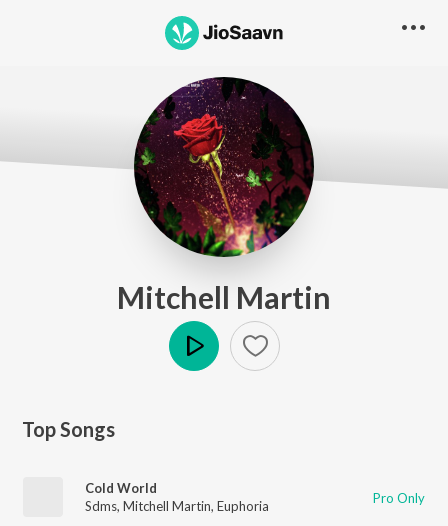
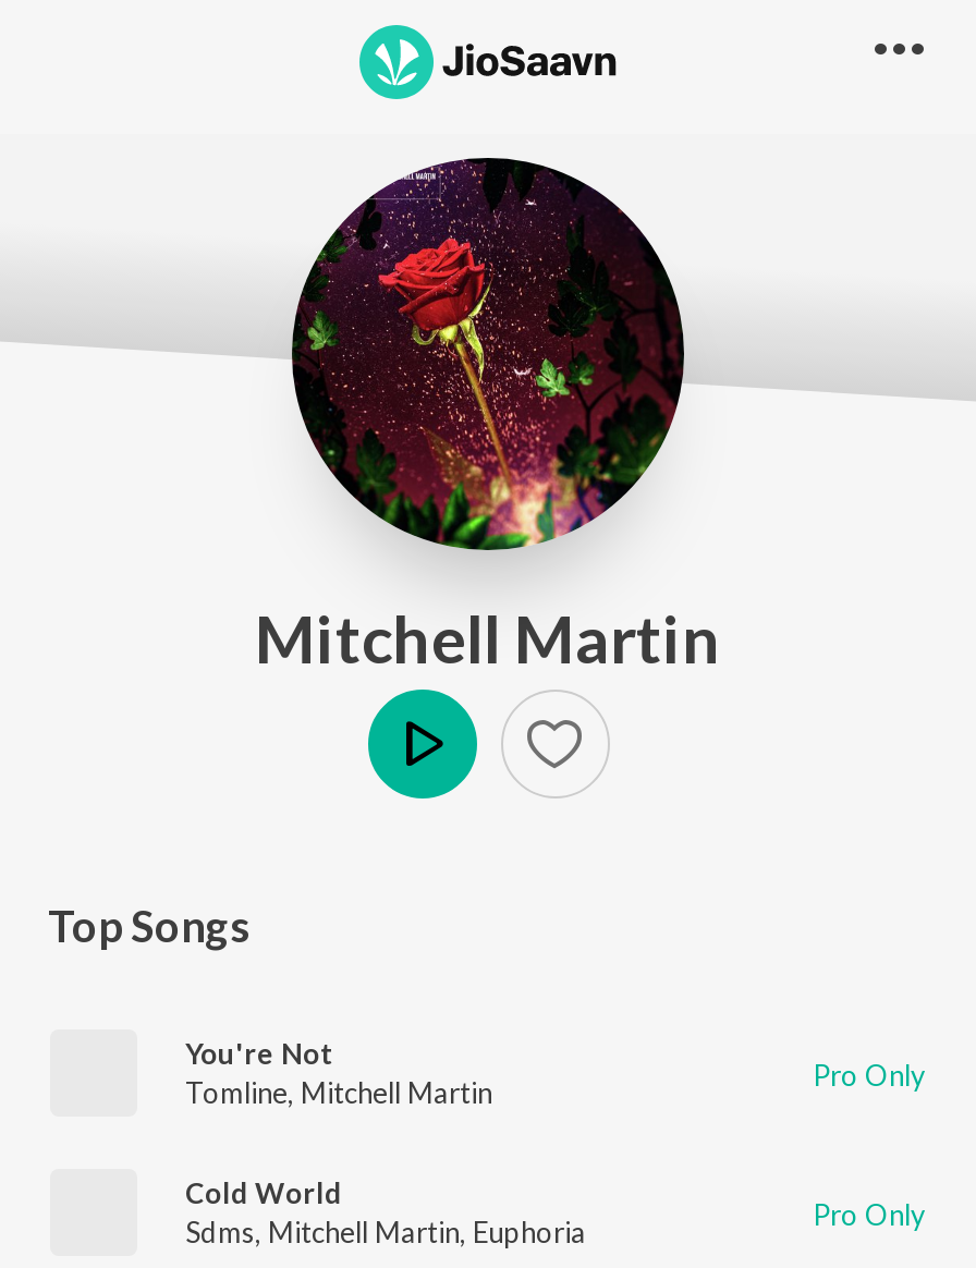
none -> [185,1035,926,1109] You're Not | Tomline, Mitchell Martin | Pro Only

